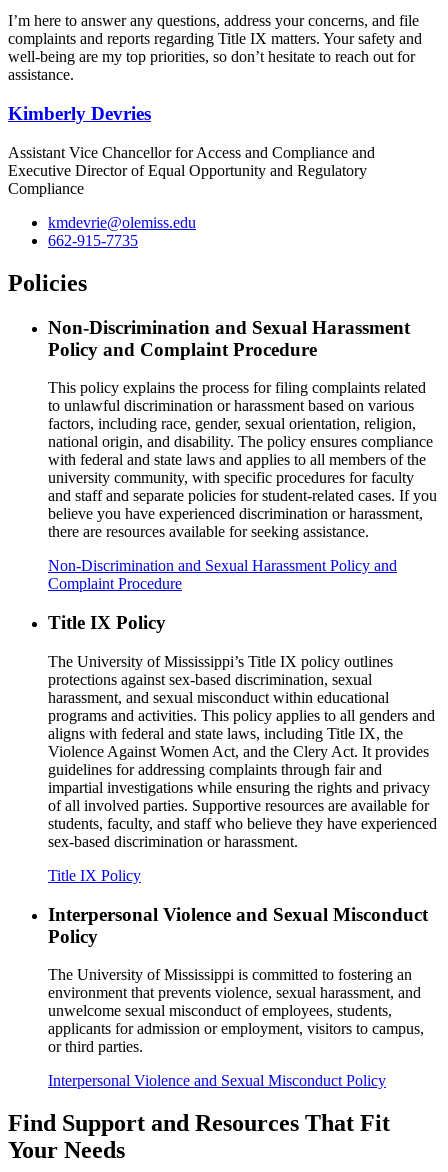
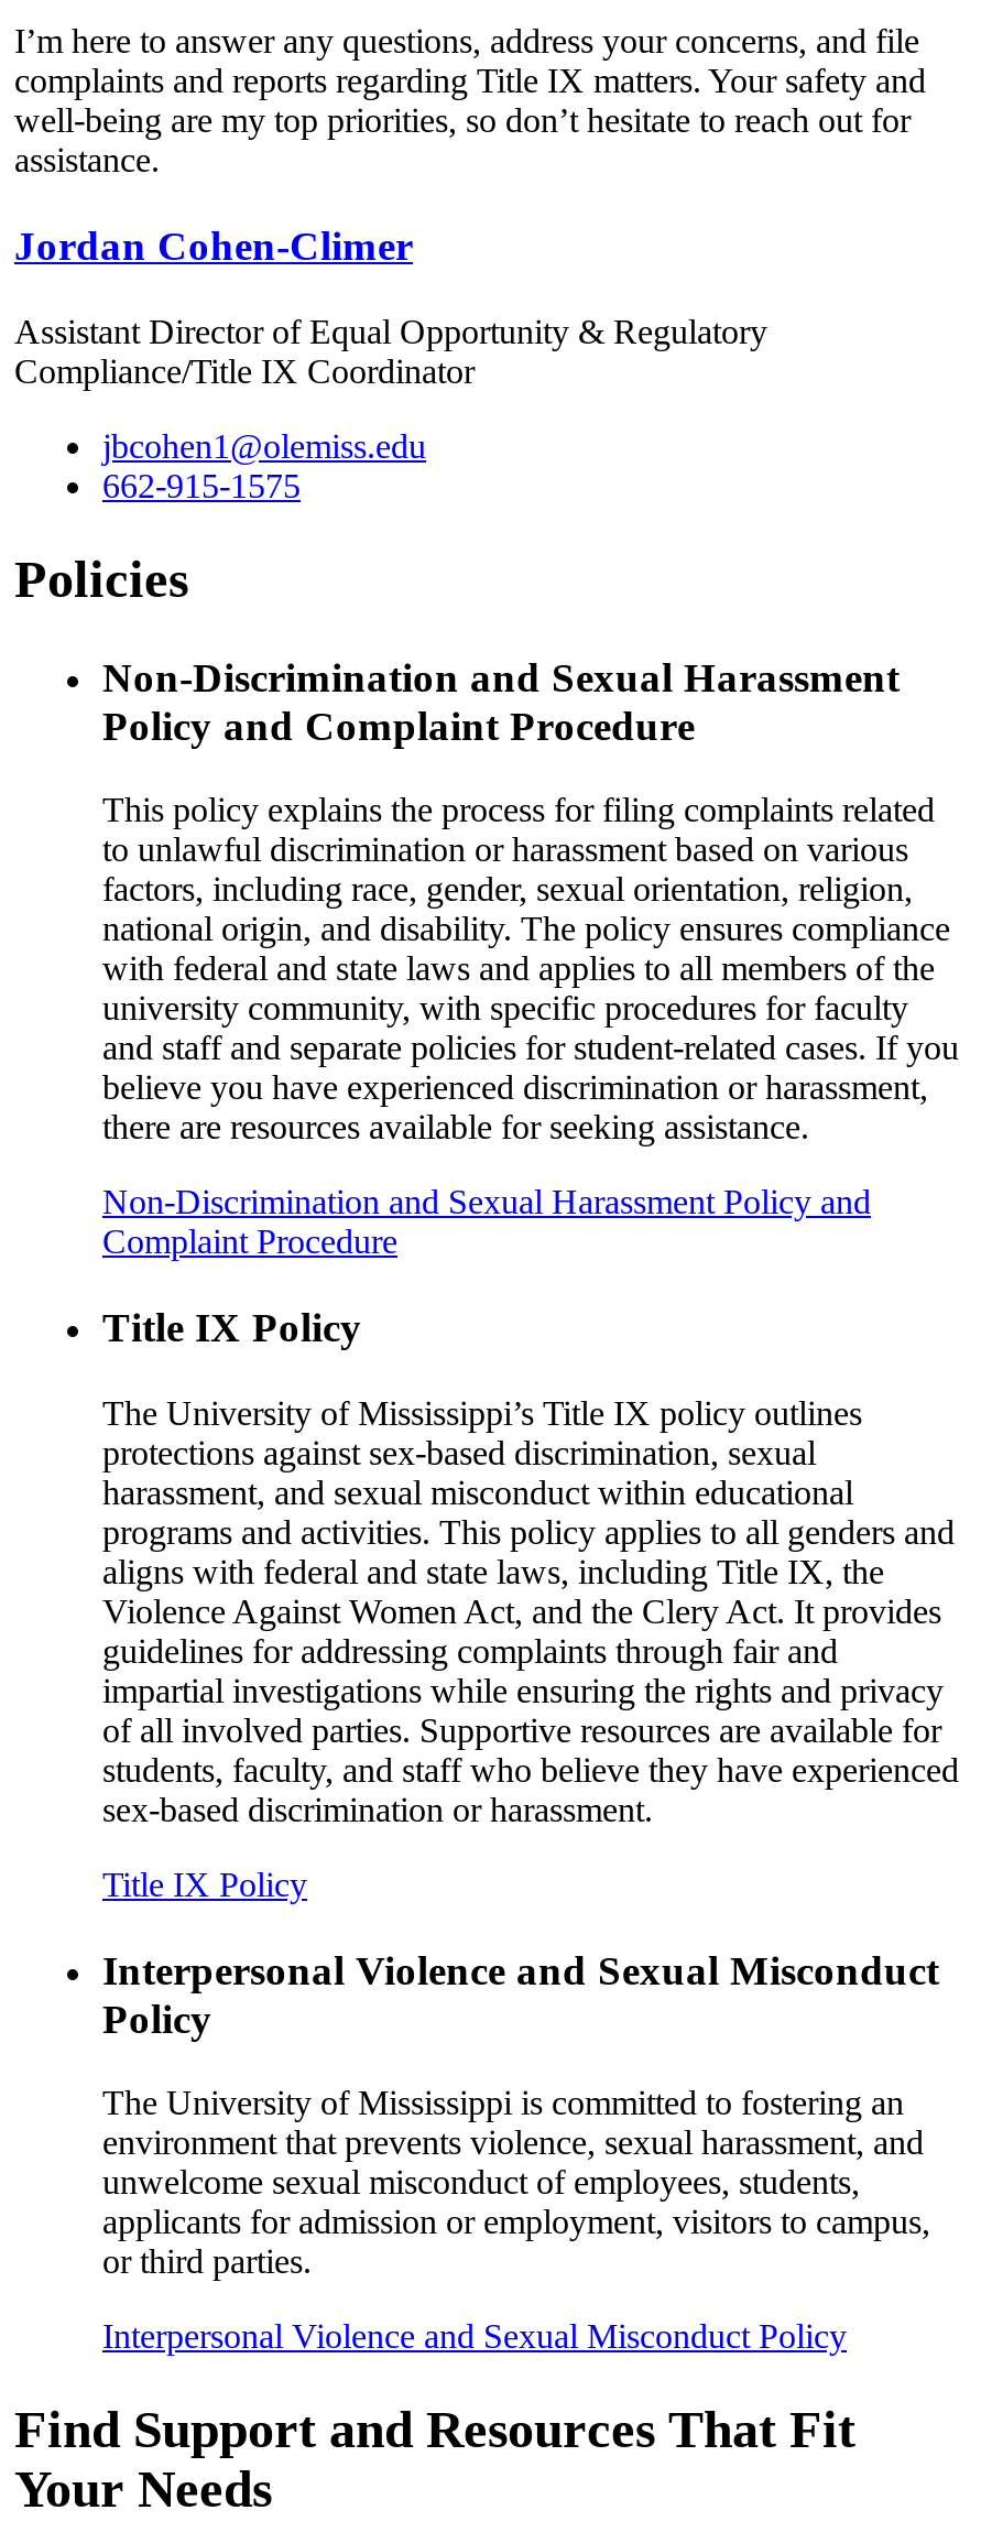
[8,103,151,124] Kimberly Devries -> [14,223,413,269] Jordan Cohen-Climer
[8,144,375,197] Assistant Vice Chancellor for Access and Compliance and | Executive Director of Equal Opportunity and Regulatory | Compliance -> [14,312,767,389] Assistant Director of Equal Opportunity & Regulatory | Compliance/Title IX Coordinator
[48,214,196,249] kmdevrie@olemiss.edu | 662-915-7735 -> [102,427,426,504] jbcohen1@olemiss.edu | 662-915-1575

